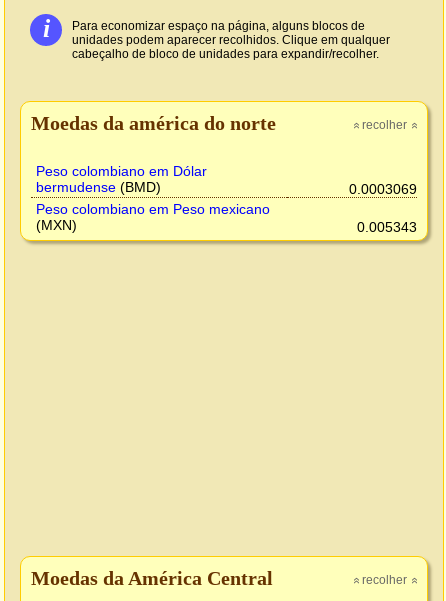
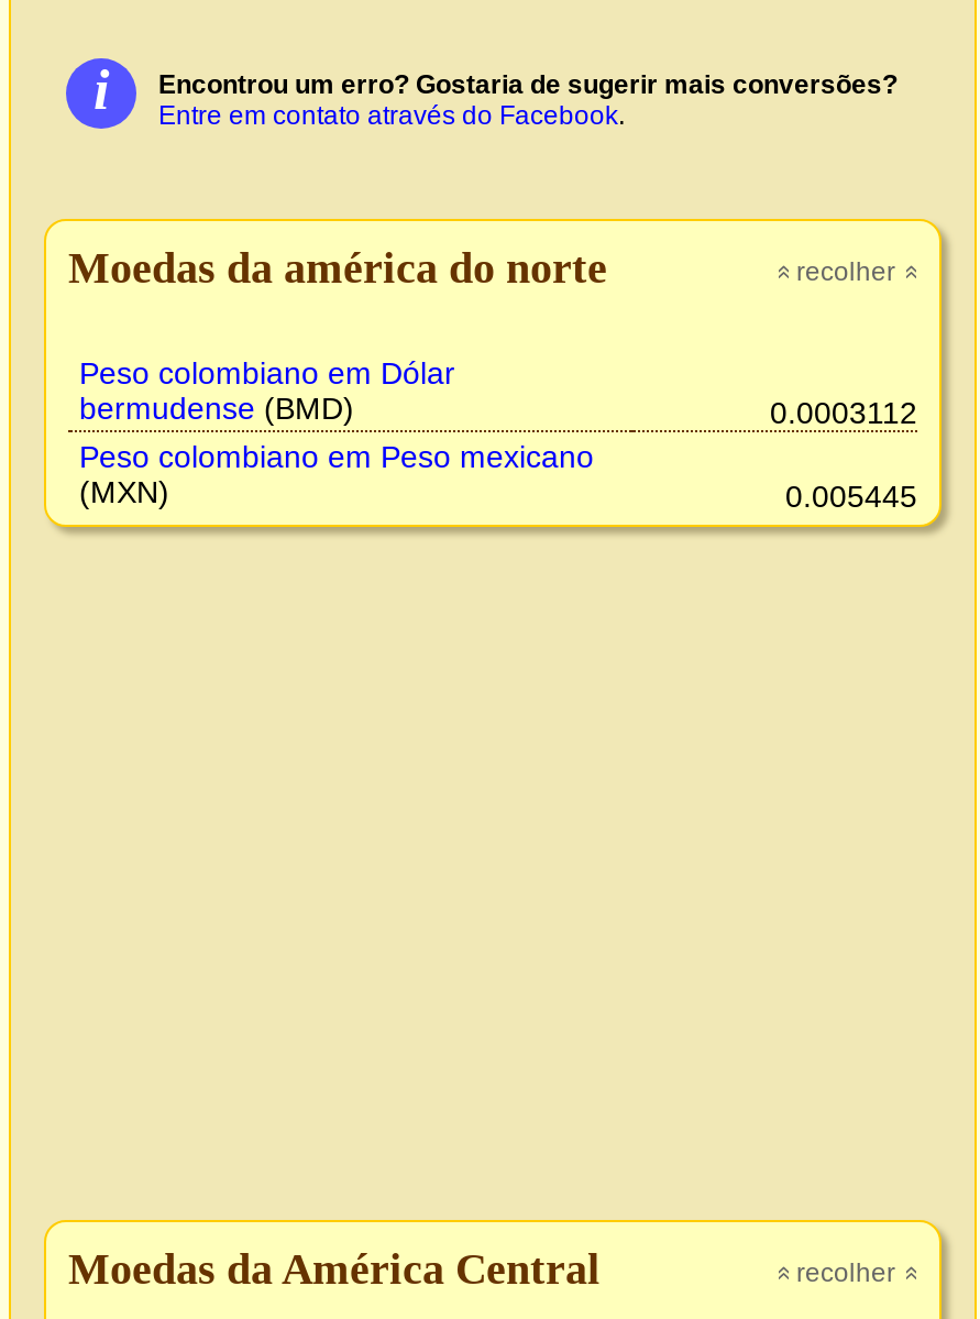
[72,19,390,61] Para economizar espaço na página, alguns blocos de | unidades podem aparecer recolhidos. Clique em qualquer | cabeçalho de bloco de unidades para expandir/recolher. -> [158,69,898,131] Encontrou um erro? Gostaria de sugerir mais conversões? | Entre em contato através do Facebook.
[349,181,417,197] 0.0003069 -> [770,395,917,430] 0.0003112
[357,219,417,235] 0.005343 -> [785,479,917,514] 0.005445

